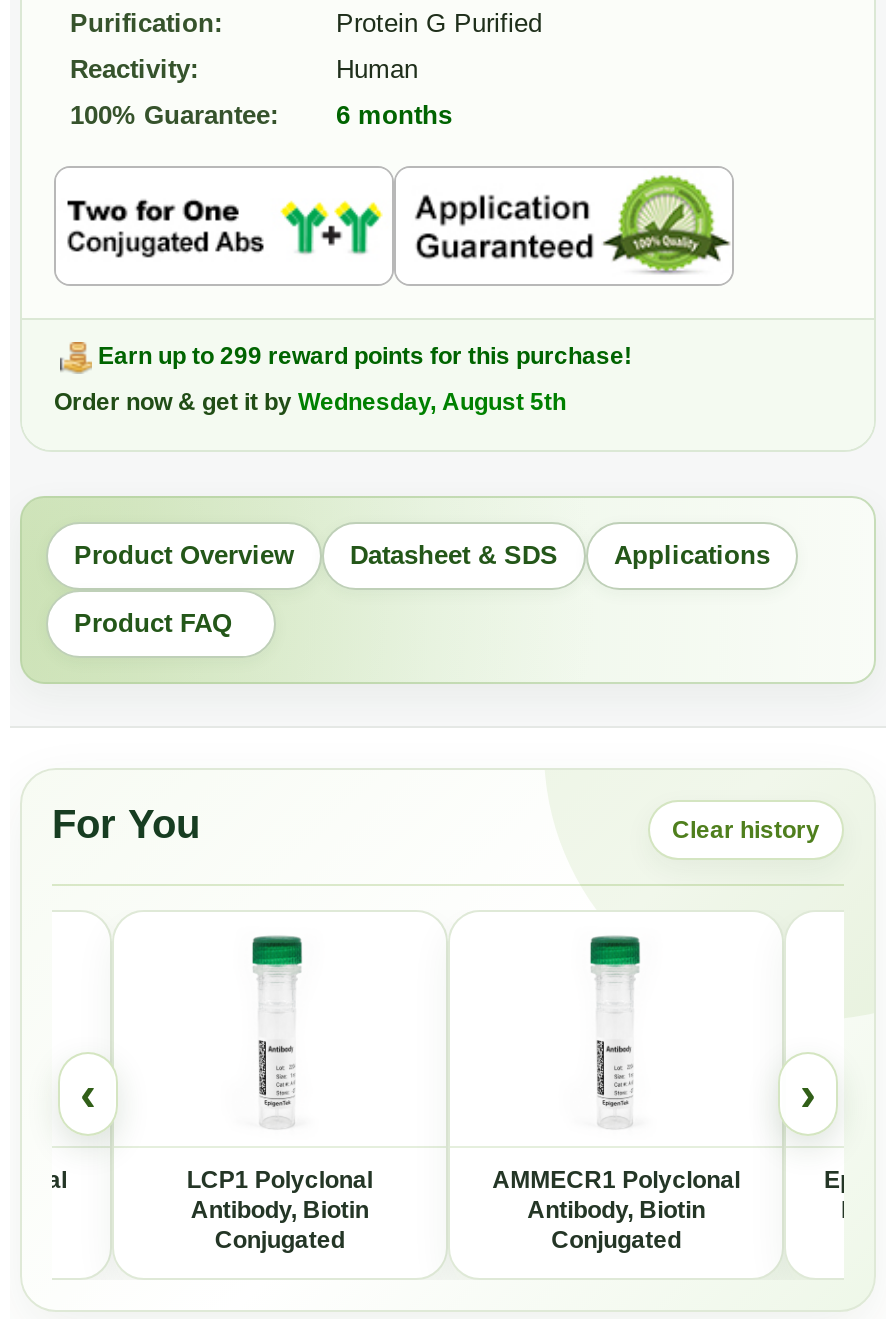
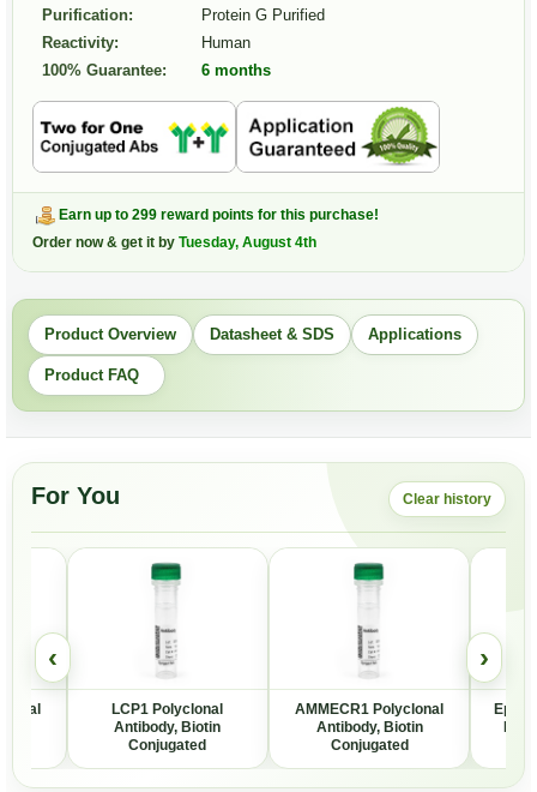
[54,388,566,416] Order now & get it by Wednesday, August 5th -> [32,234,316,251] Order now & get it by Tuesday, August 4th

